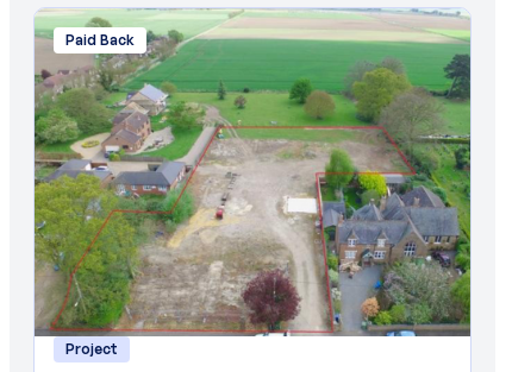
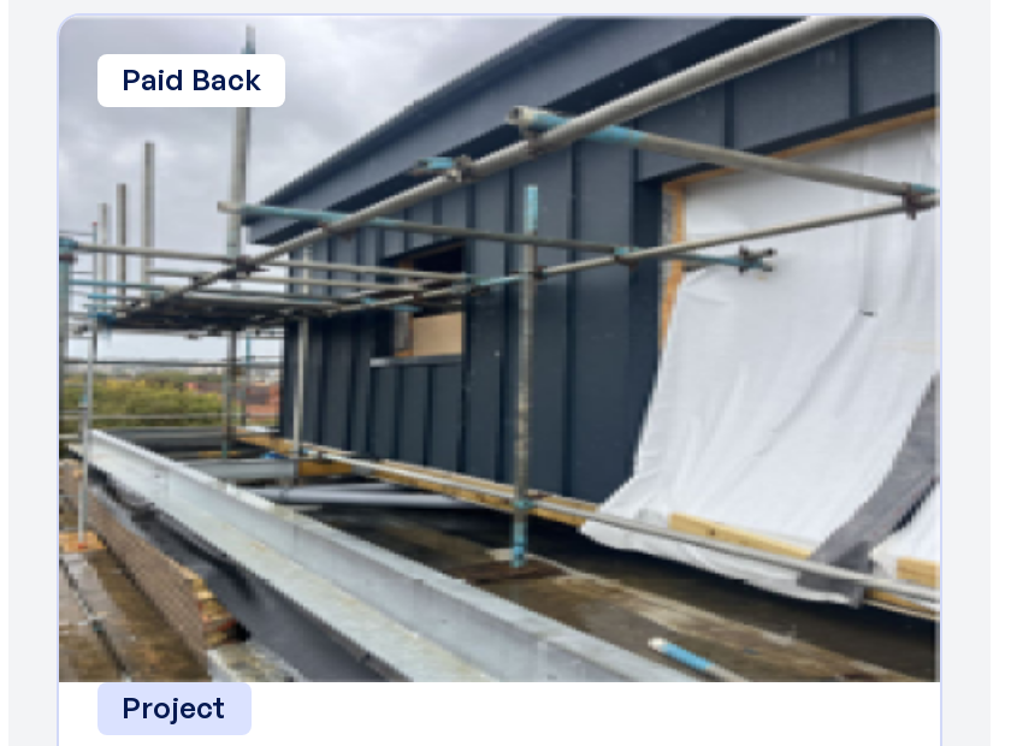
[33,7,472,338] [image] -> [59,14,940,683] [image]

